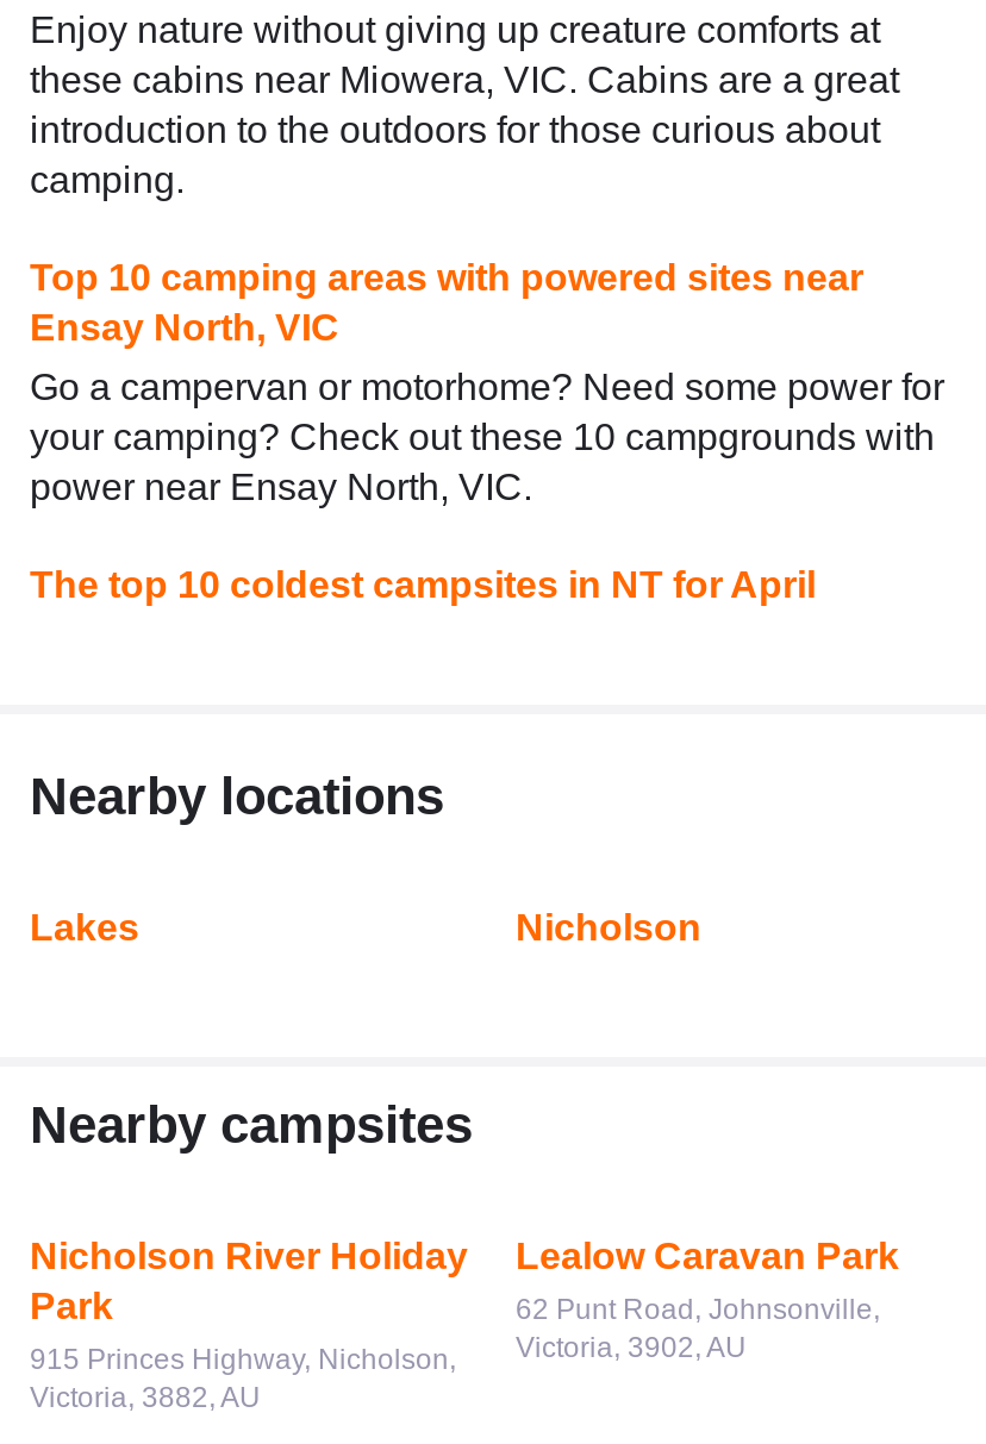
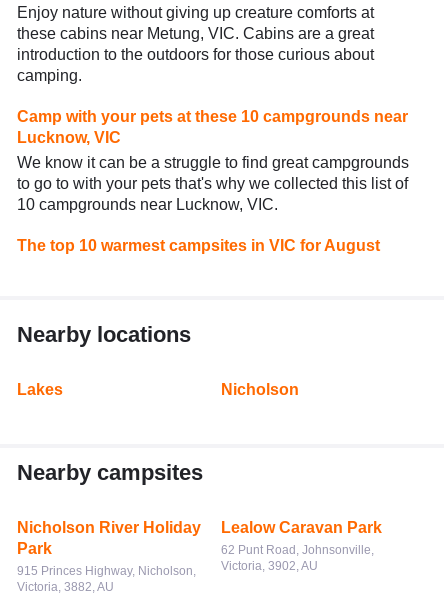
[30,60,899,100] these cabins near Miowera, VIC. Cabins are a great -> [17,25,374,42] these cabins near Metung, VIC. Cabins are a great
[30,257,863,348] Top 10 camping areas with powered sites near | Ensay North, VIC -> [17,108,408,146] Camp with your pets at these 10 campgrounds near | Lucknow, VIC
[30,367,944,507] Go a campervan or motorhome? Need some power for | your camping? Check out these 10 campgrounds with | power near Ensay North, VIC. -> [17,154,409,213] We know it can be a struggle to find great campgrounds | to go to with your pets that's why we collected this list of | 10 campgrounds near Lucknow, VIC.
[30,564,816,605] The top 10 coldest campsites in NT for April -> [17,237,380,254] The top 10 warmest campsites in VIC for August

